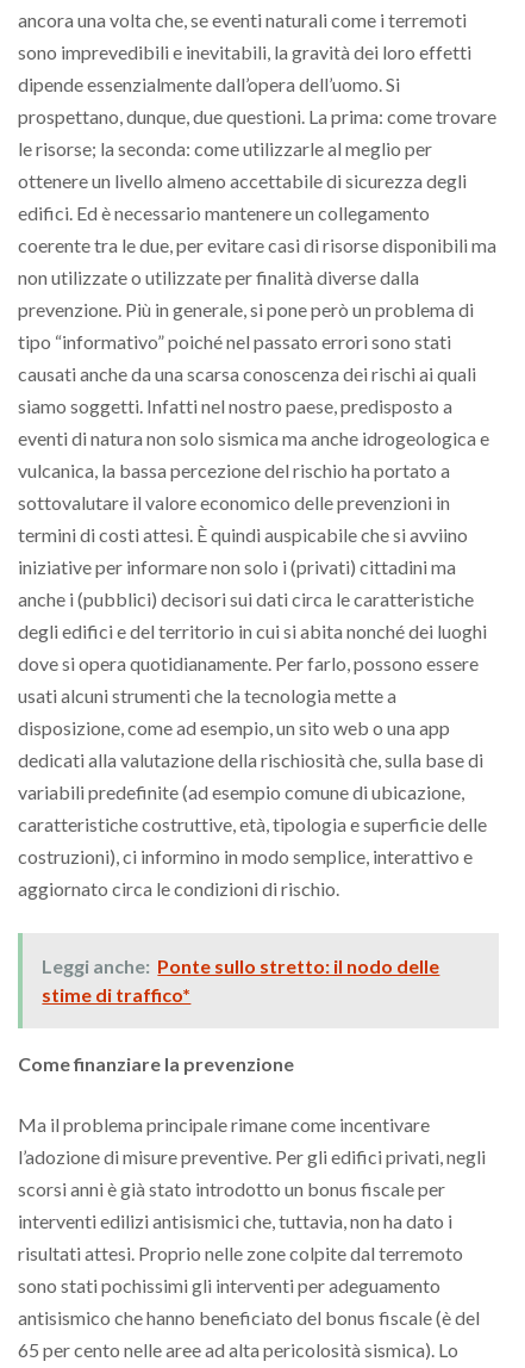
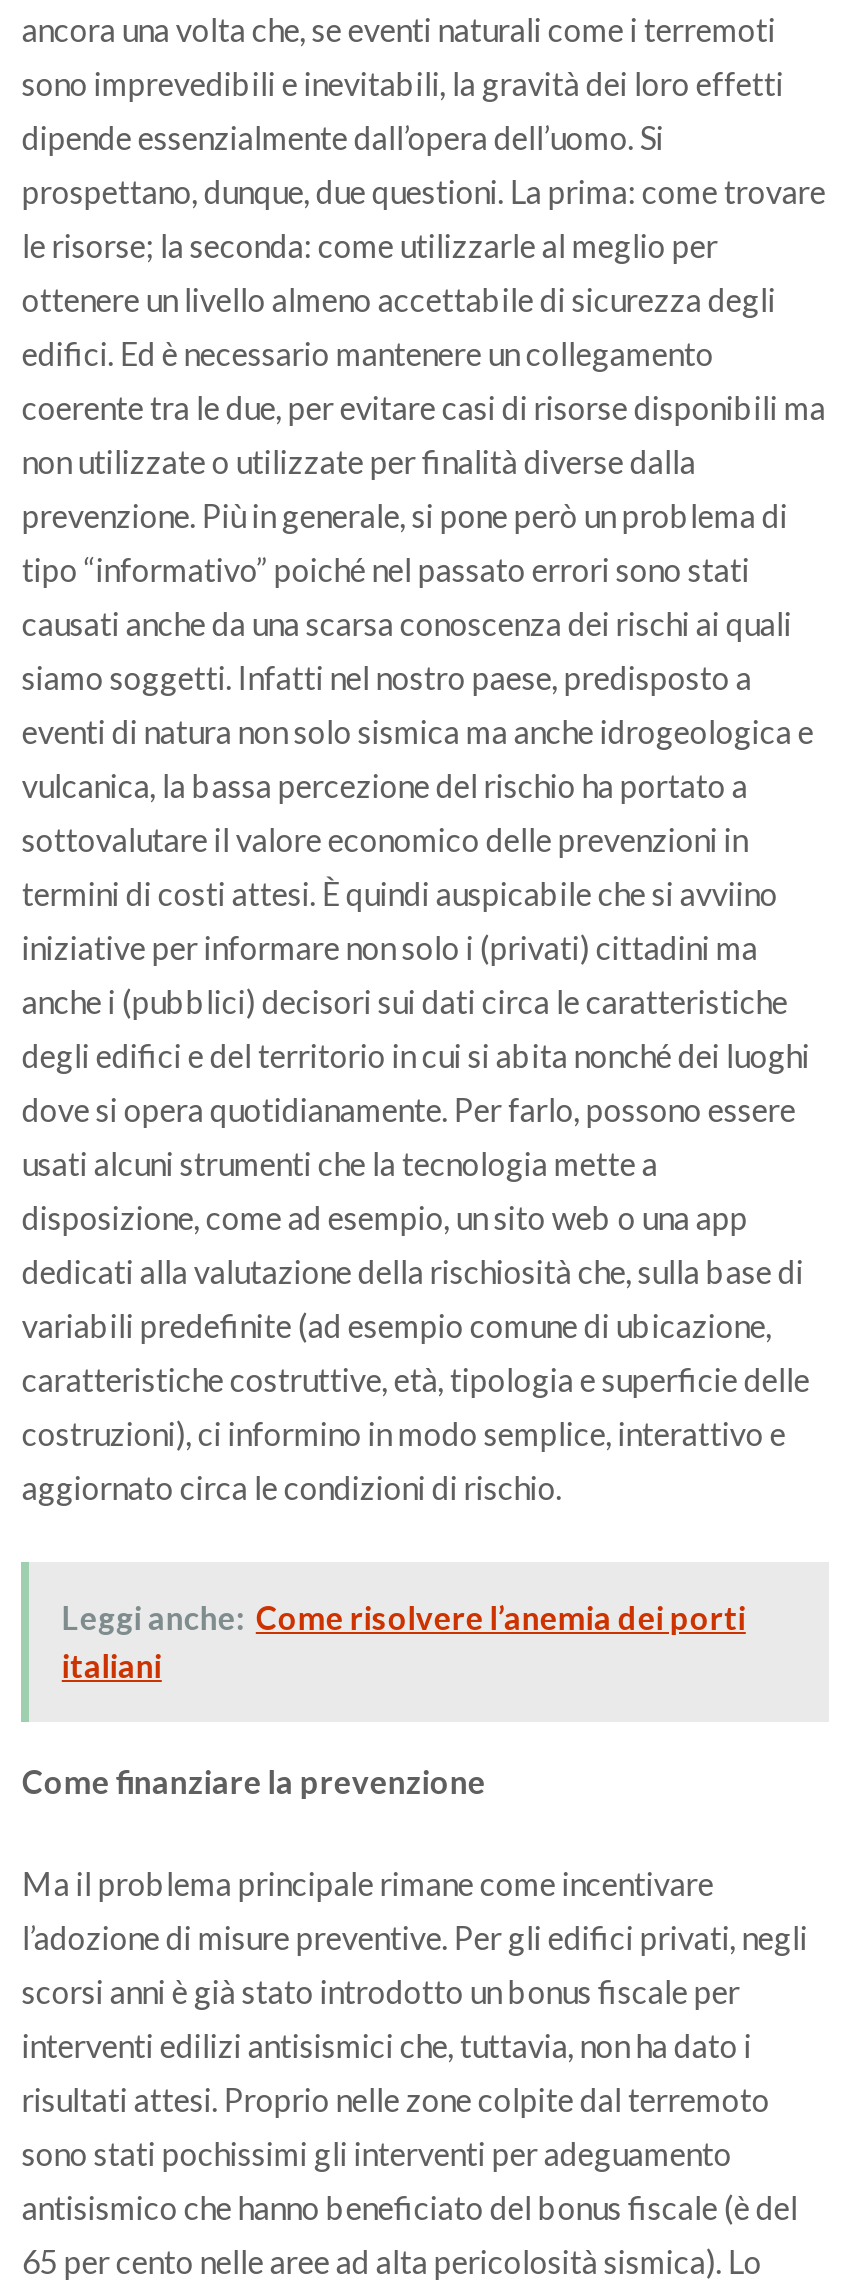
[42,954,440,1005] Leggi anche: Ponte sullo stretto: il nodo delle | stime di traffico* -> [62,1597,746,1683] Leggi anche: Come risolvere l’anemia dei porti | italiani

